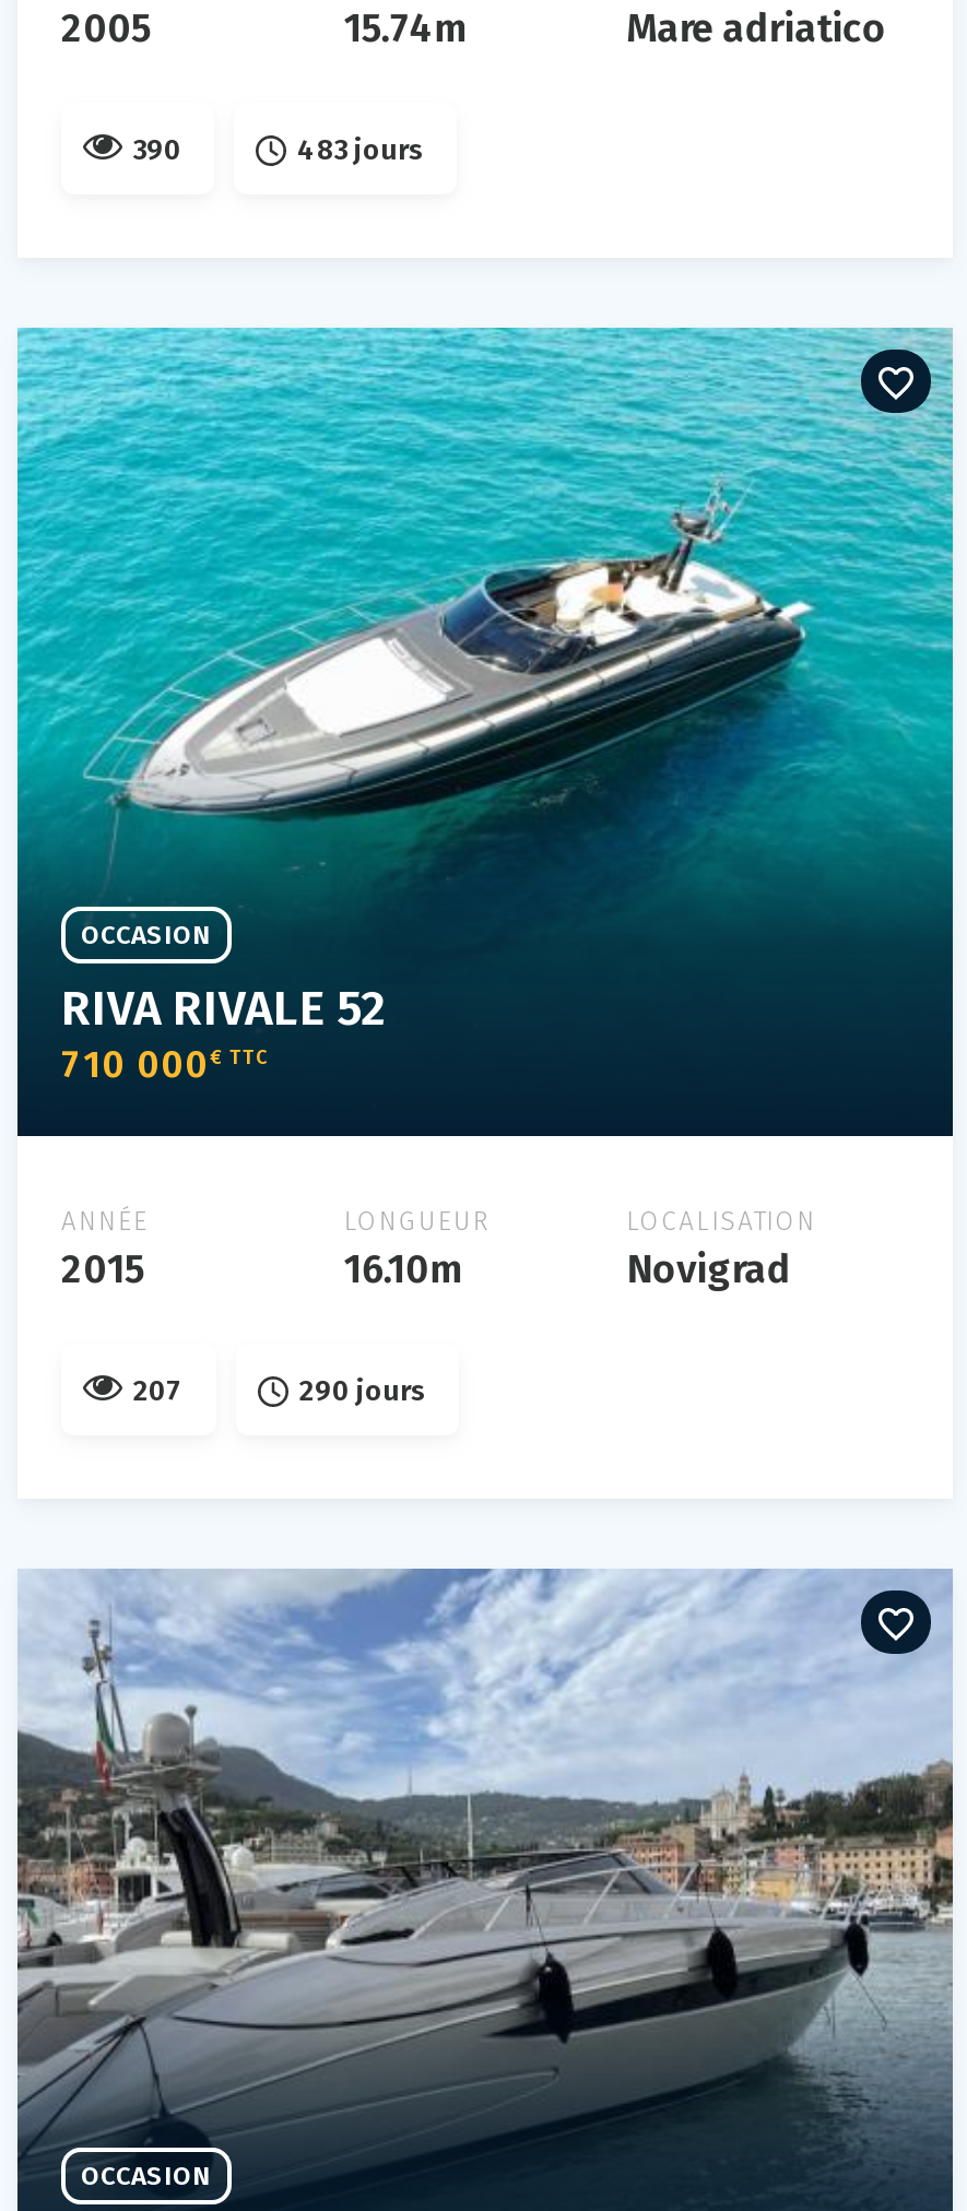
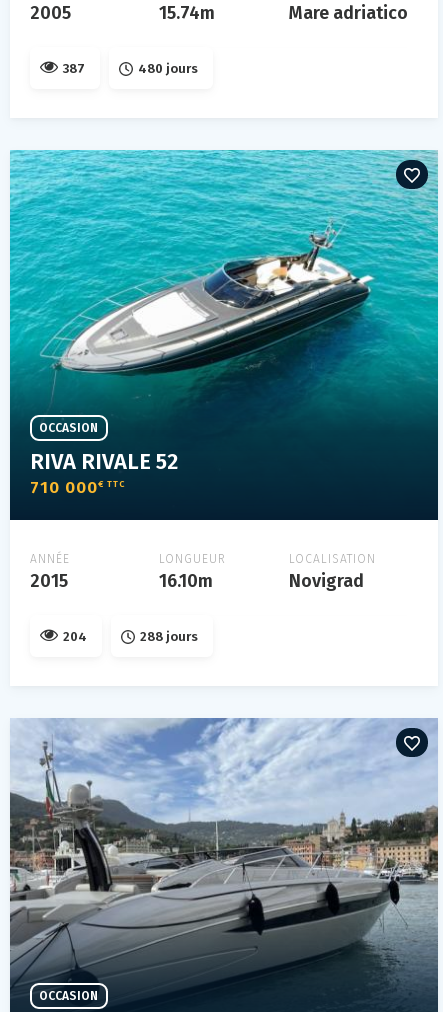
[133,133,181,166] 390 -> [63,61,85,76] 387
[297,133,424,166] 483 jours -> [138,61,198,76] 480 jours
[133,1374,184,1407] 207 -> [63,629,87,644] 204
[299,1374,426,1407] 290 jours -> [140,629,198,644] 288 jours

